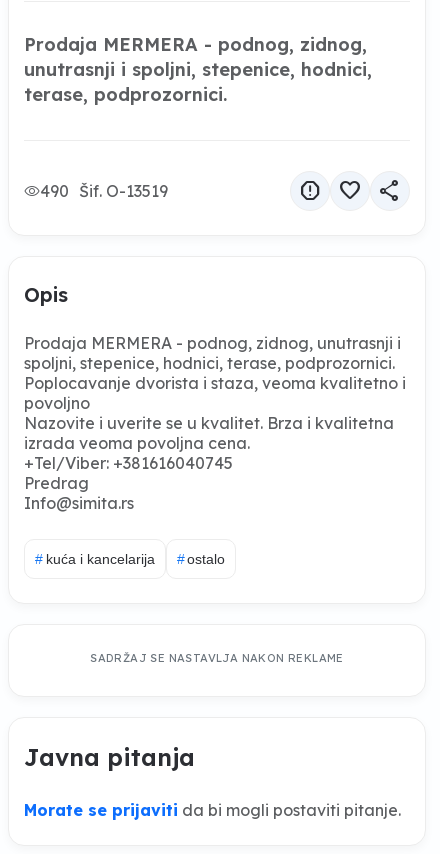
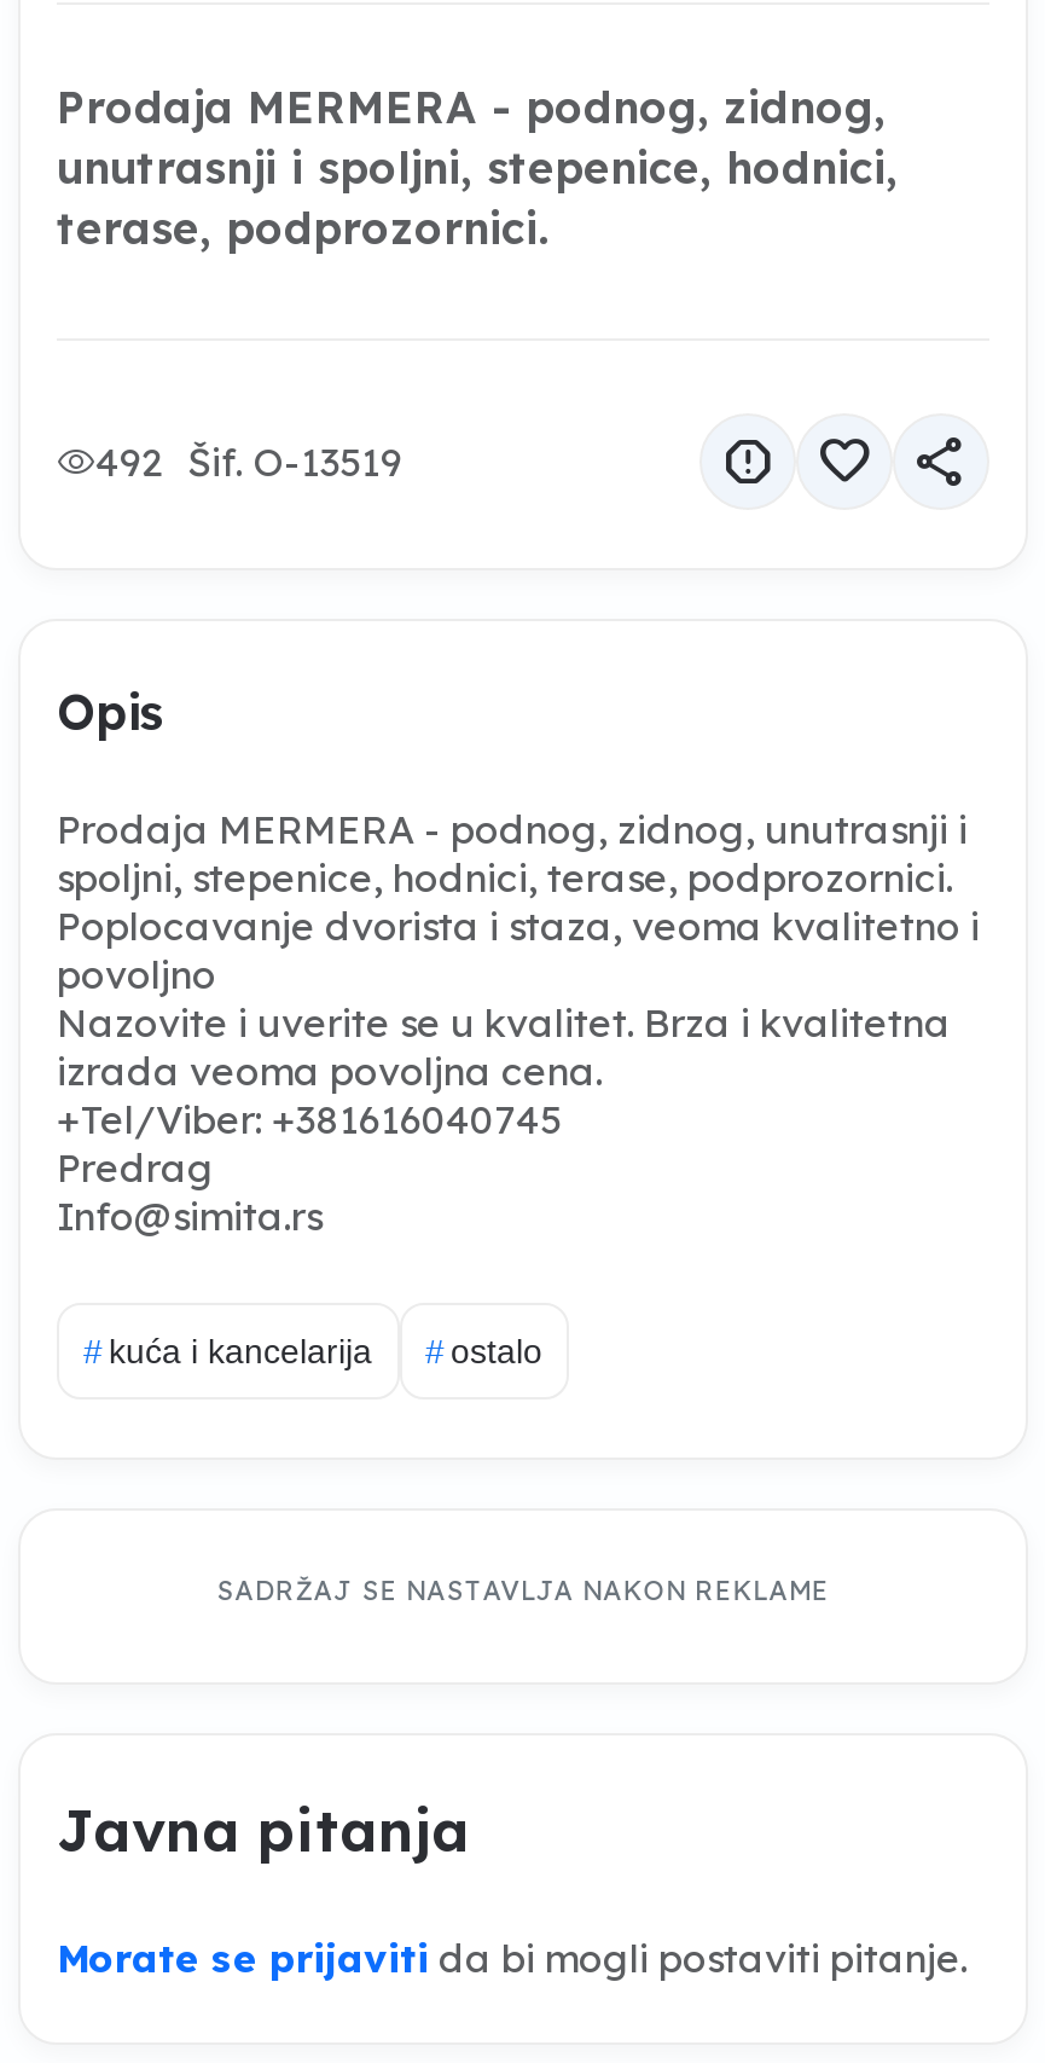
[40,180,168,200] 490 Šif. O-13519 -> [95,436,402,485] 492 Šif. O-13519

